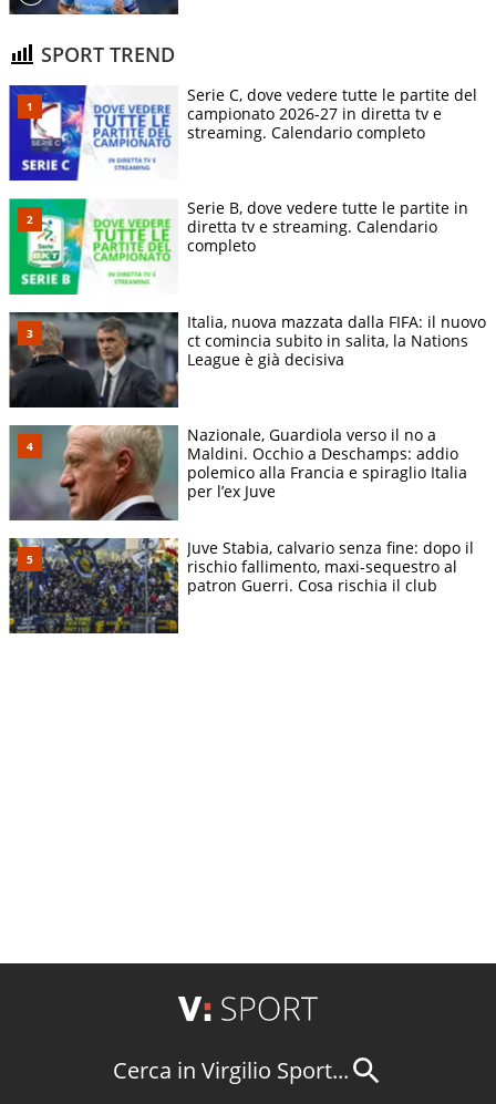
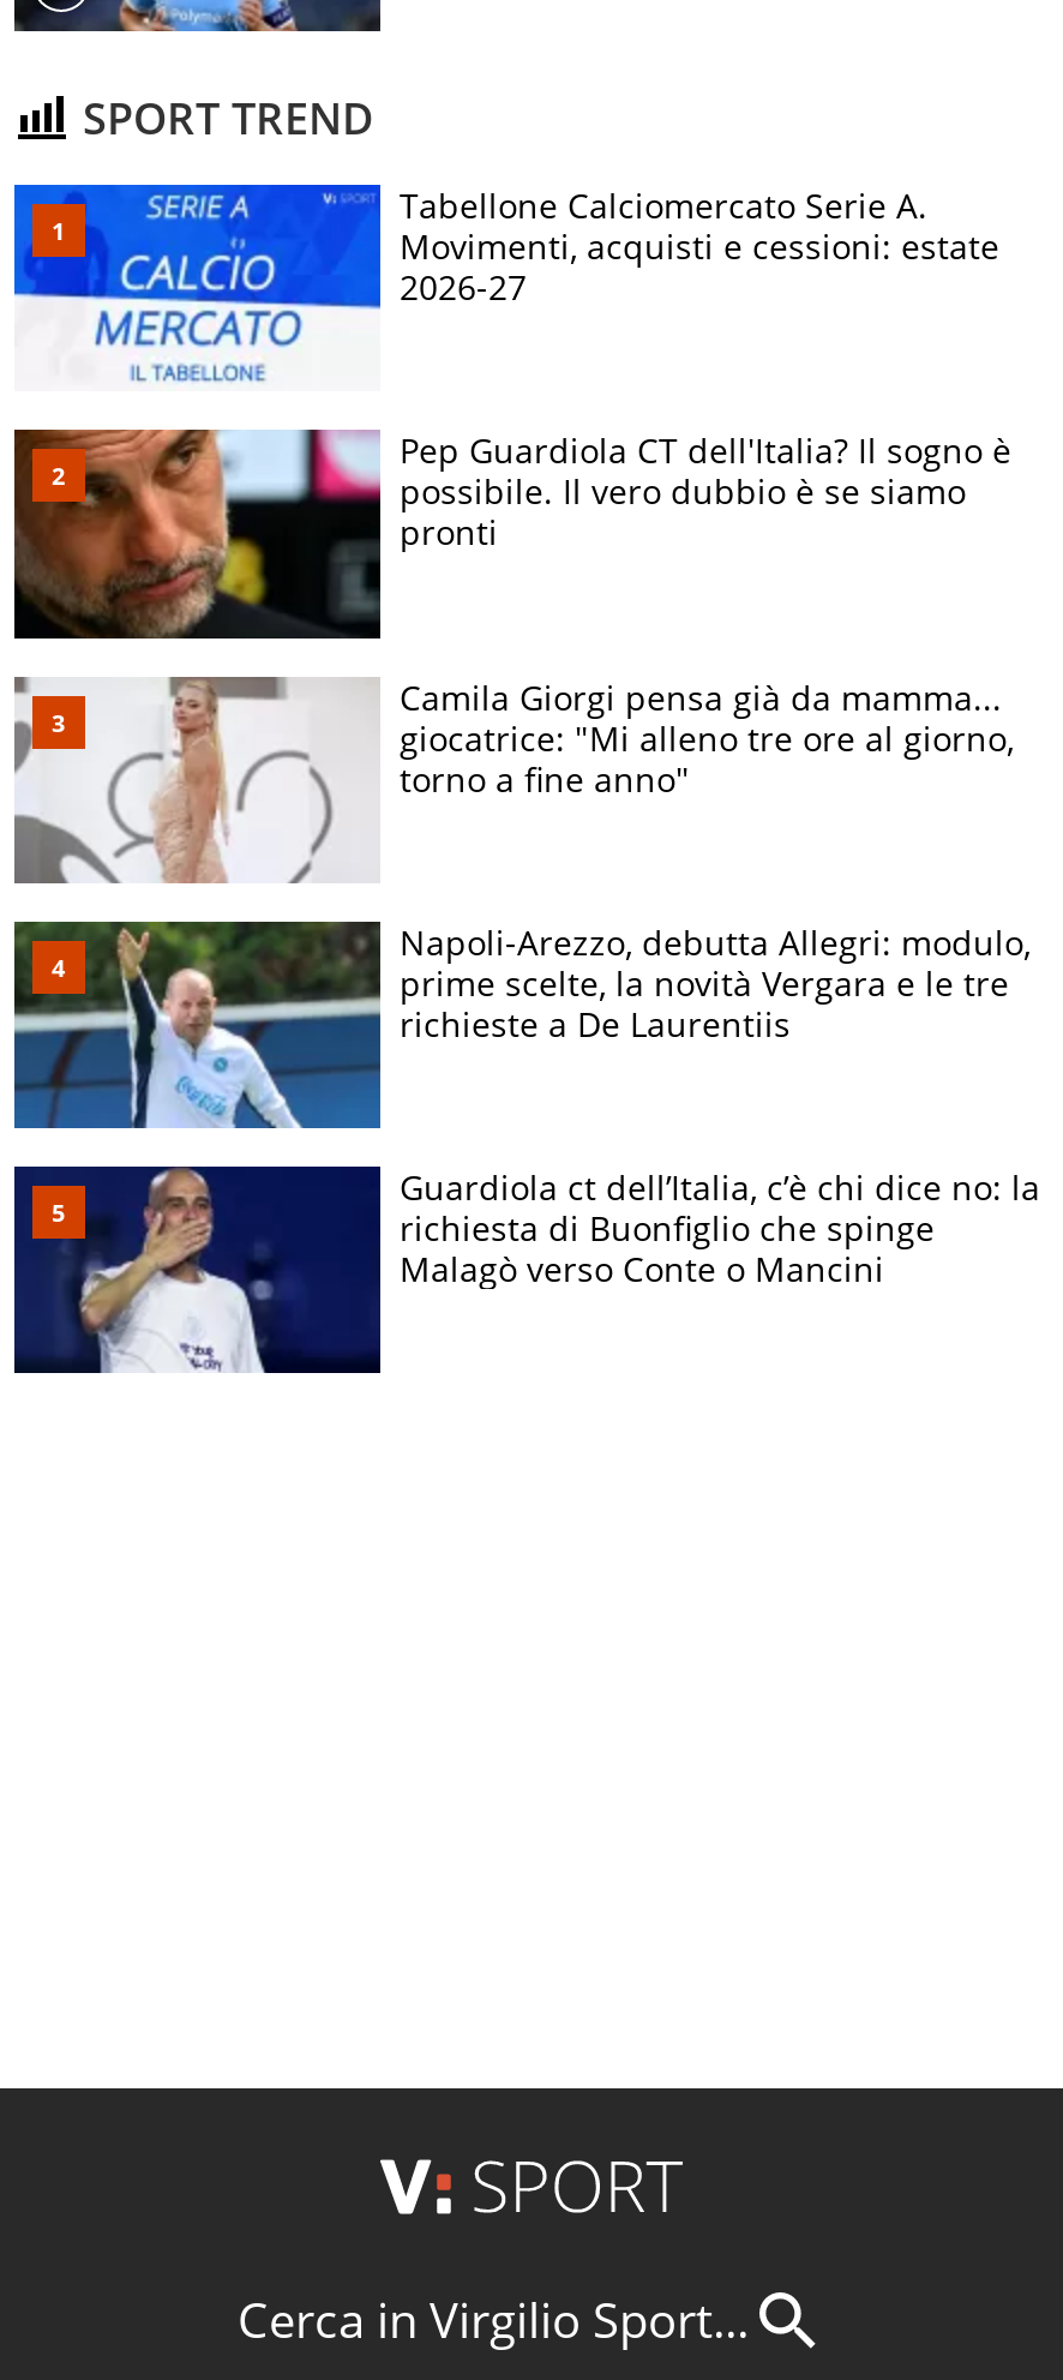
[8,85,477,182] [image] | Serie C, dove vedere tutte le partite del | campionato 2026-27 in diretta tv e | streaming. Calendario completo -> [13,182,999,391] [image] | Tabellone Calciomercato Serie A. | Movimenti, acquisti e cessioni: estate | 2026-27
[8,197,468,296] [image] | Serie B, dove vedere tutte le partite in | diretta tv e streaming. Calendario | completo -> [11,427,1011,641] [image] | Pep Guardiola CT dell'Italia? Il sogno è | possibile. Il vero dubbio è se siamo | pronti
[9,311,486,409] [image] | Italia, nuova mazzata dalla FIFA: il nuovo | ct comincia subito in salita, la Nations | League è già decisiva -> [13,673,1014,886] [image] | Camila Giorgi pensa già da mamma... | giocatrice: "Mi alleno tre ore al giorno, | torno a fine anno"
[9,424,467,522] [image] | Nazionale, Guardiola verso il no a | Maldini. Occhio a Deschamps: addio | polemico alla Francia e spiraglio Italia | per l’ex Juve -> [13,918,1031,1131] [image] | Napoli-Arezzo, debutta Allegri: modulo, | prime scelte, la novità Vergara e le tre | richieste a De Laurentiis
[9,537,474,634] [image] | Juve Stabia, calvario senza fine: dopo il | rischio fallimento, maxi-sequestro al | patron Guerri. Cosa rischia il club -> [13,1163,1040,1375] [image] | Guardiola ct dell’Italia, c’è chi dice no: la | richiesta di Buonfiglio che spinge | Malagò verso Conte o Mancini

